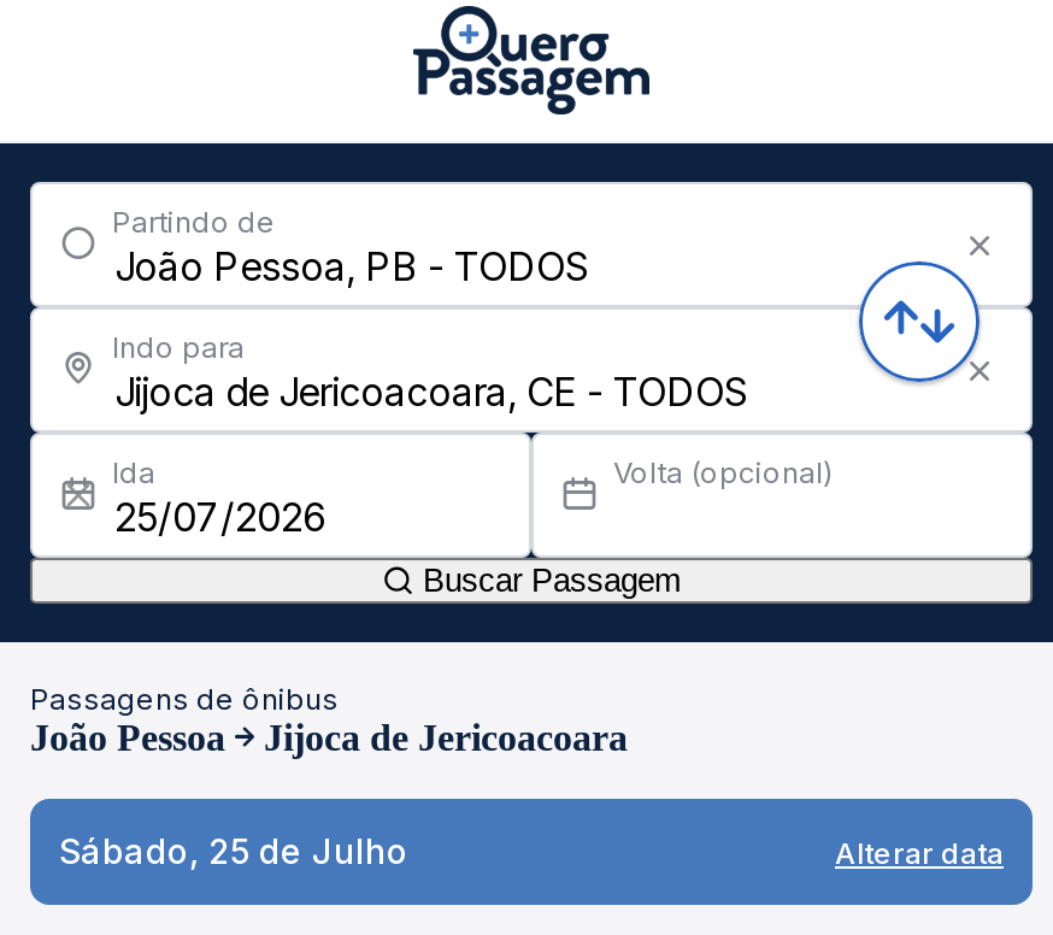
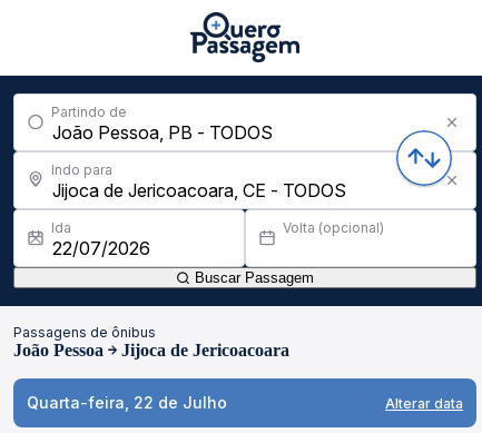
[59,830,408,871] Sábado, 25 de Julho -> [27,393,227,412] Quarta-feira, 22 de Julho

